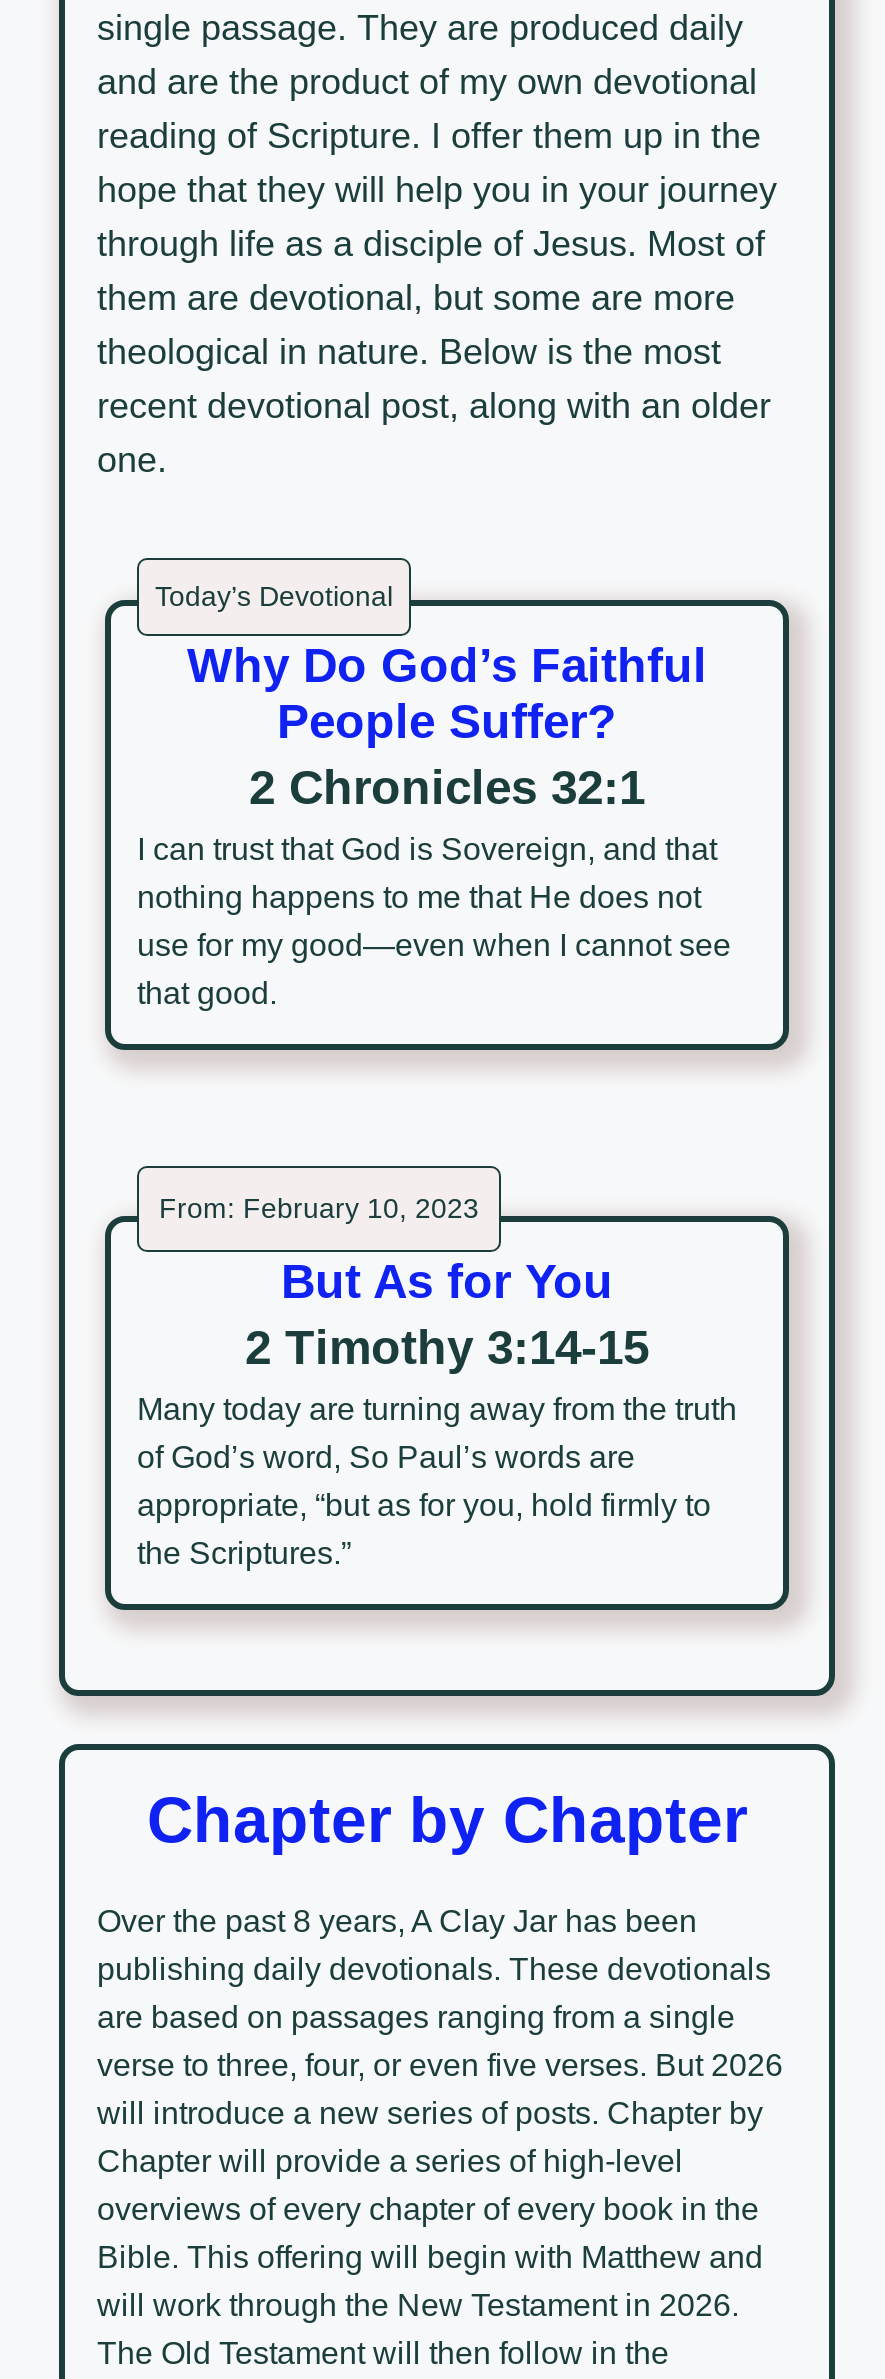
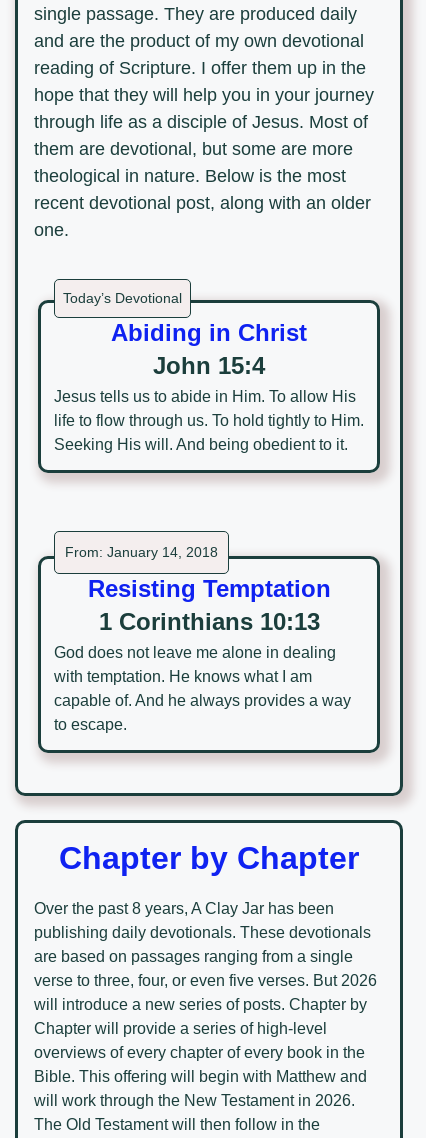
[137,638,731,1010] Why Do God’s Faithful | People Suffer? | 2 Chronicles 32:1 | I can trust that God is Sovereign, and that | nothing happens to me that He does not | use for my good—even when I cannot see | that good. -> [54,319,364,453] Abiding in Christ | John 15:4 | Jesus tells us to abide in Him. To allow His | life to flow through us. To hold tightly to Him. | Seeking His will. And being obedient to it.
[159,1192,479,1224] From: February 10, 2023 -> [65,544,218,560] From: January 14, 2018
[137,1254,737,1570] But As for You | 2 Timothy 3:14-15 | Many today are turning away from the truth | of God’s word, So Paul’s words are | appropriate, “but as for you, hold firmly to | the Scriptures.” -> [54,575,351,733] Resisting Temptation | 1 Corinthians 10:13 | God does not leave me alone in dealing | with temptation. He knows what I am | capable of. And he always provides a way | to escape.

